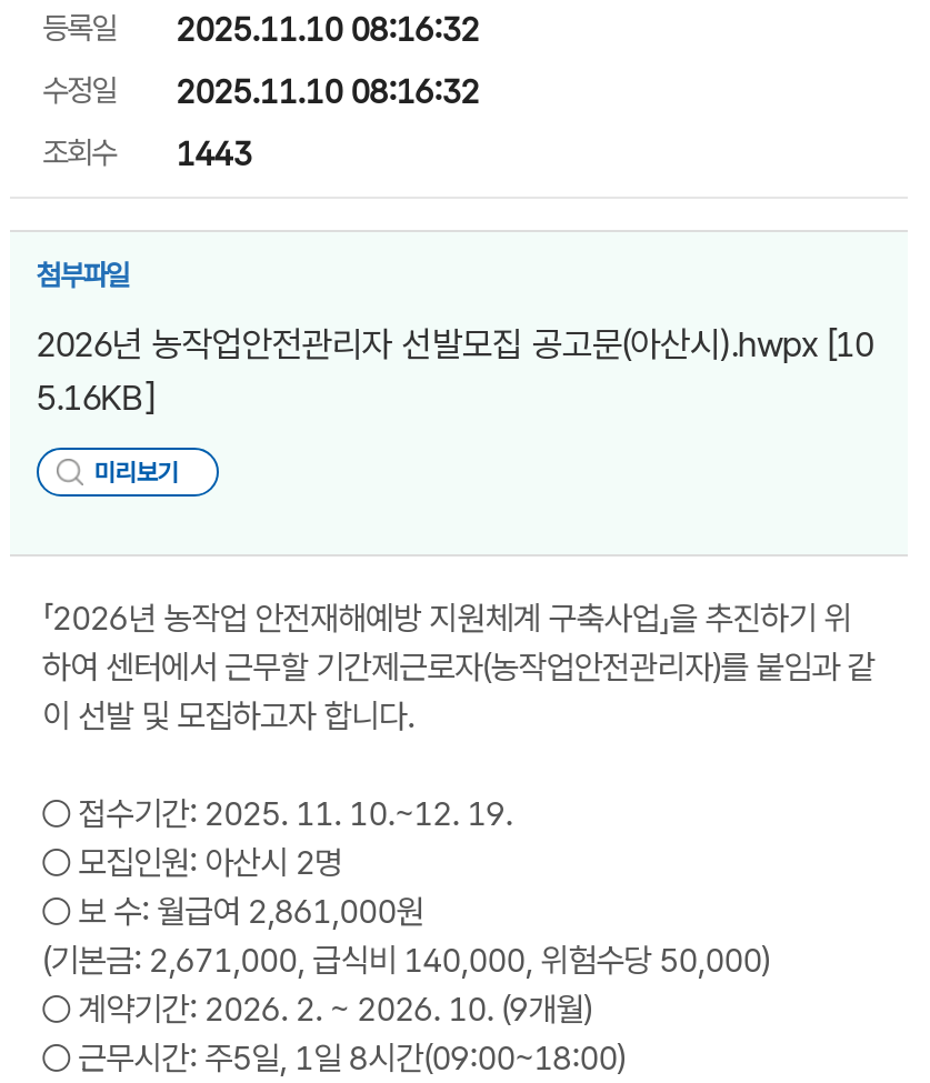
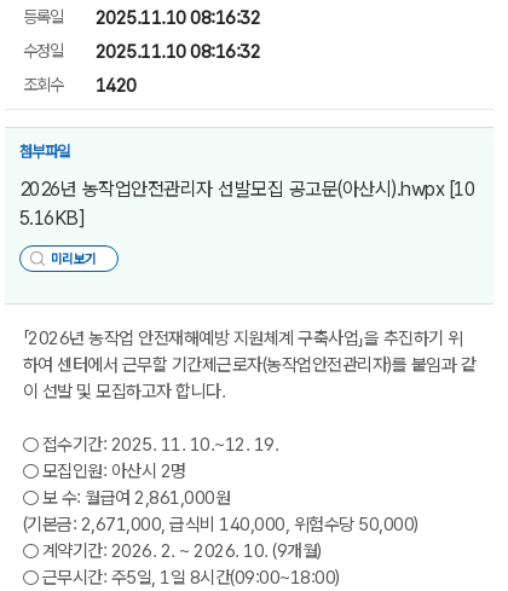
[42,134,251,174] 조회수 1443 -> [22,75,136,97] 조회수 1420

